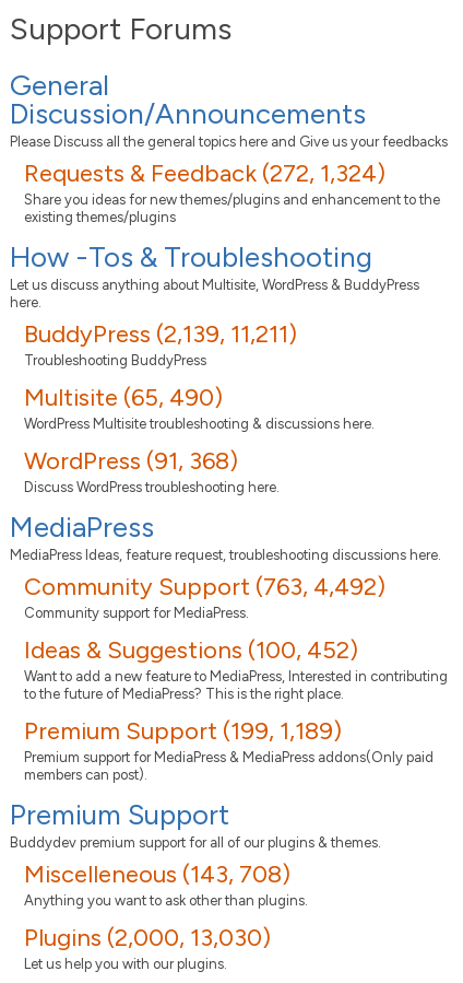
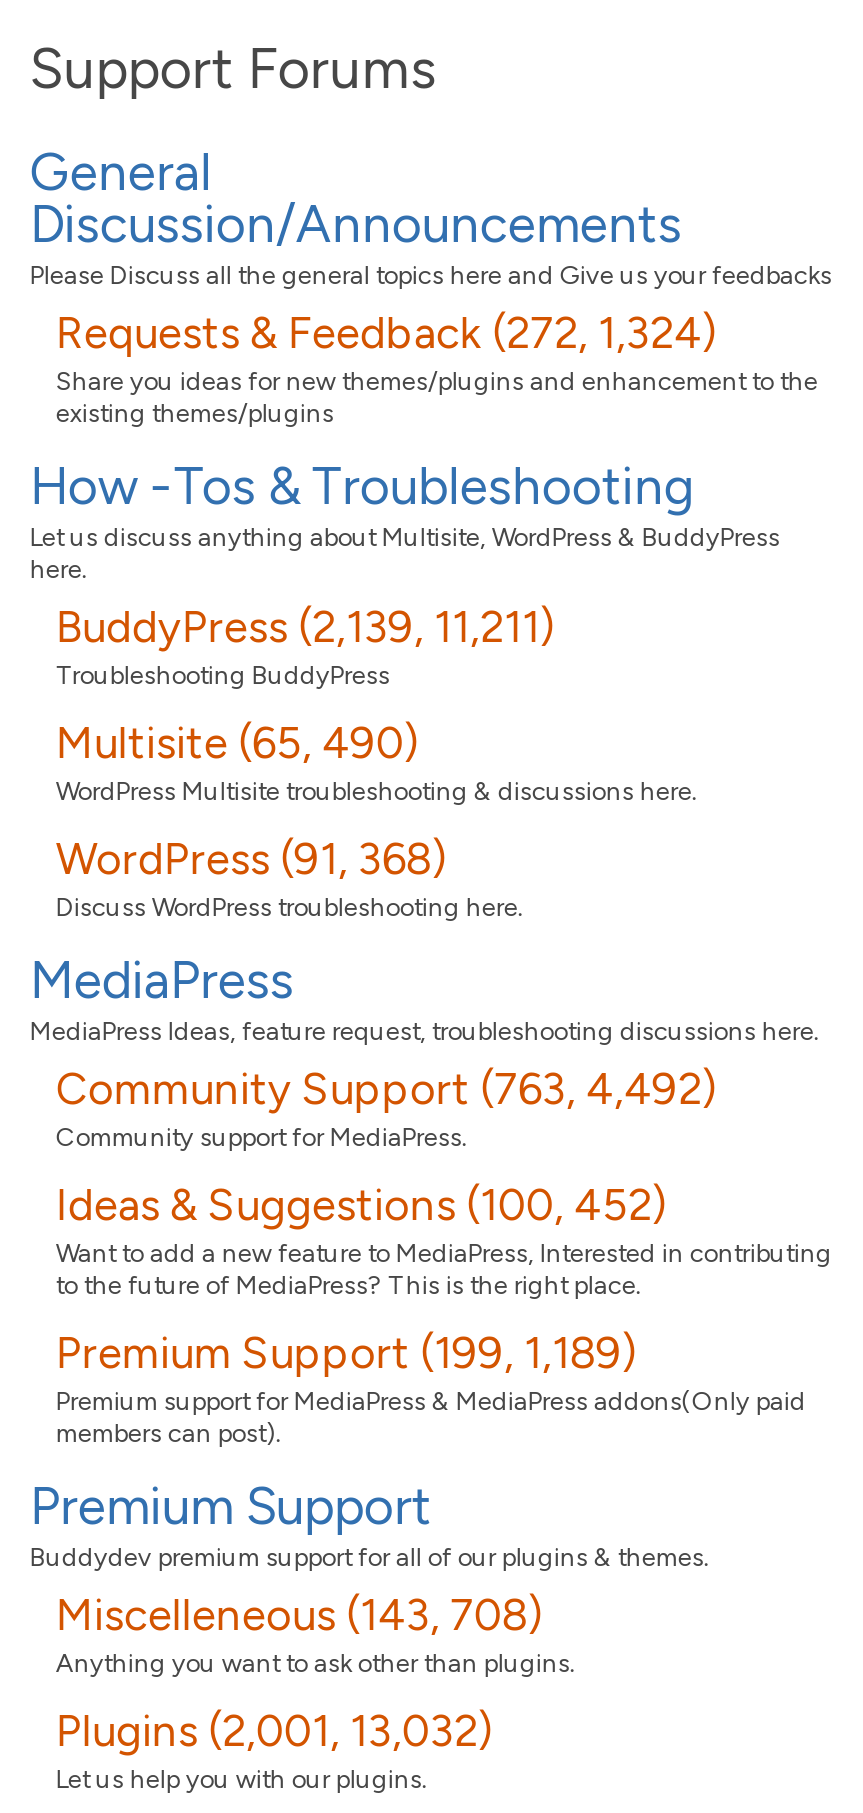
[24,923,271,952] Plugins (2,000, 13,030) -> [56,1704,494,1758] Plugins (2,001, 13,032)

